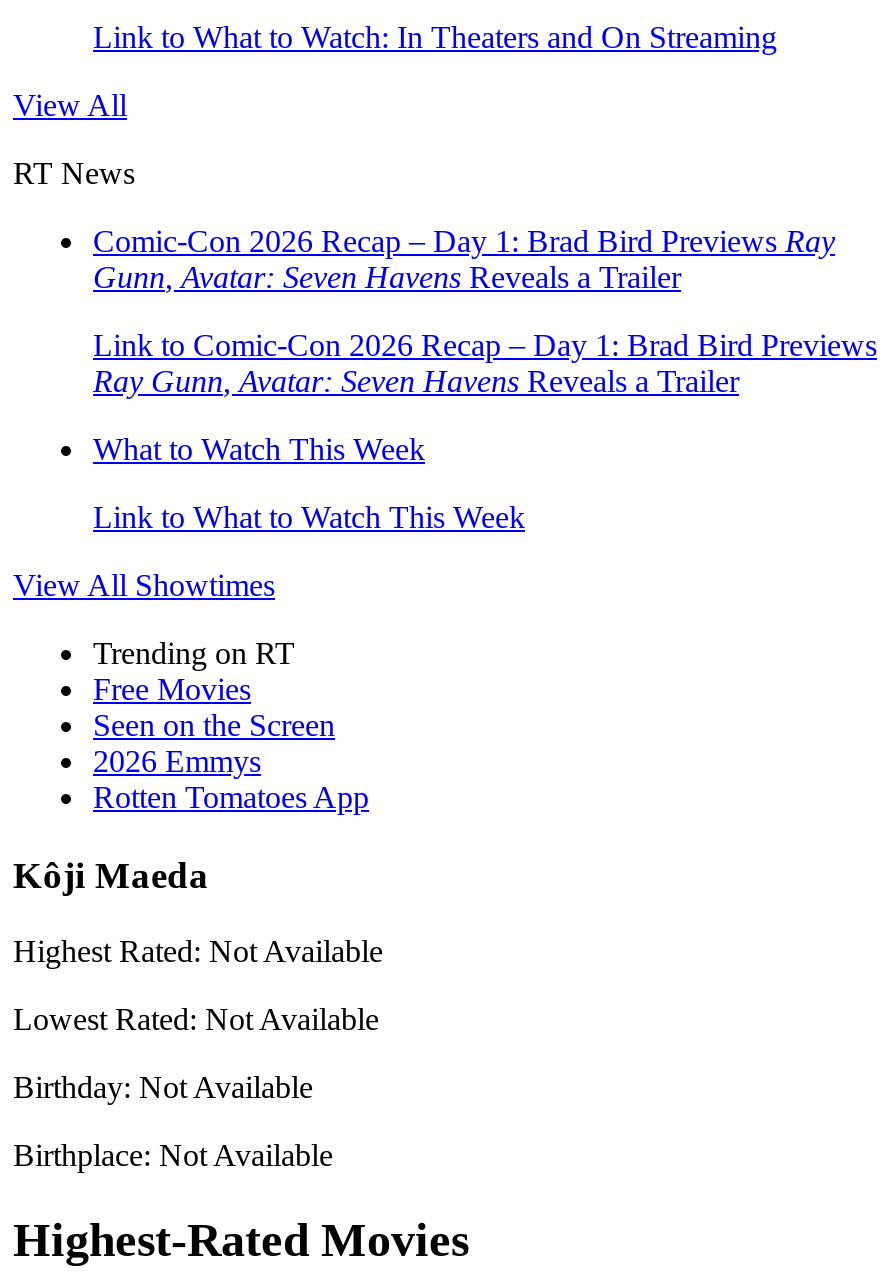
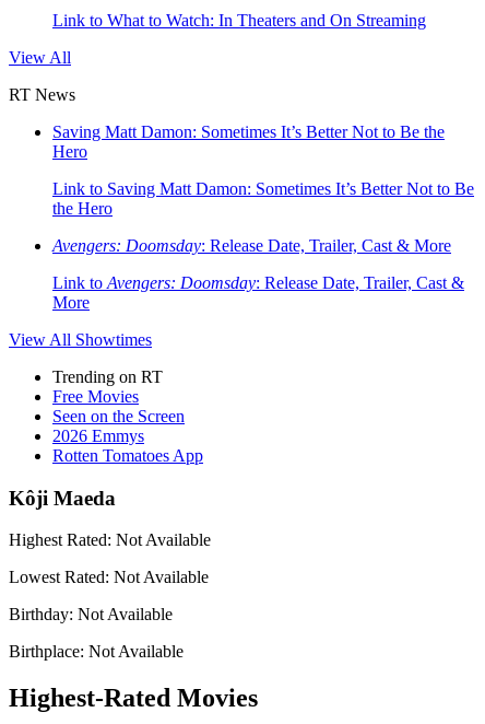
[93,224,835,294] Comic-Con 2026 Recap – Day 1: Brad Bird Previews Ray | Gunn, Avatar: Seven Havens Reveals a Trailer -> [52,122,445,161] Saving Matt Damon: Sometimes It’s Better Not to Be the | Hero
[93,328,877,398] Link to Comic-Con 2026 Recap – Day 1: Brad Bird Previews | Ray Gunn, Avatar: Seven Havens Reveals a Trailer -> [52,179,474,218] Link to Saving Matt Damon: Sometimes It’s Better Not to Be | the Hero
[93,432,425,466] What to Watch This Week -> [52,236,451,255] Avengers: Doomsday: Release Date, Trailer, Cast & More
[93,500,525,534] Link to What to Watch This Week -> [52,273,464,312] Link to Avengers: Doomsday: Release Date, Trailer, Cast & | More

